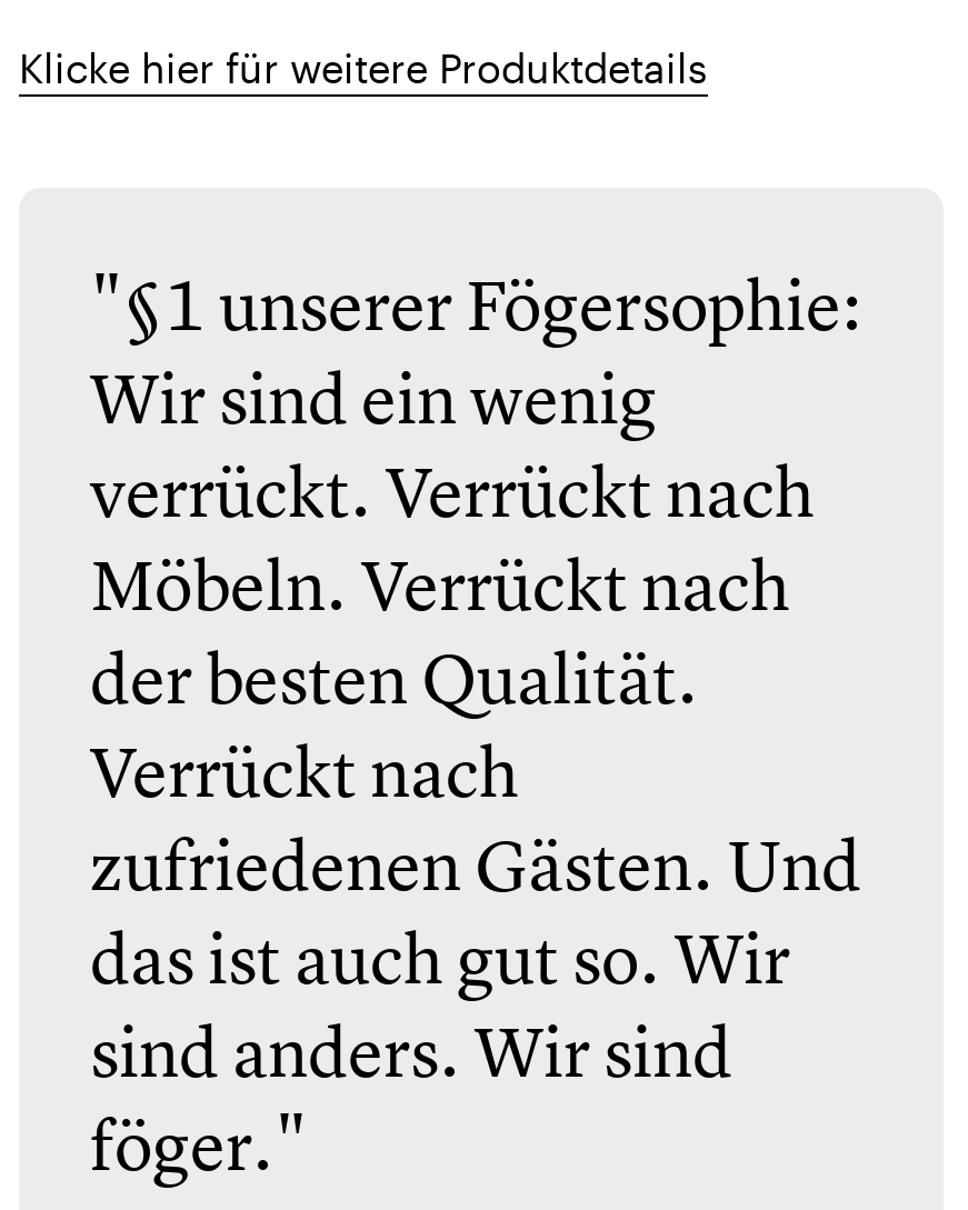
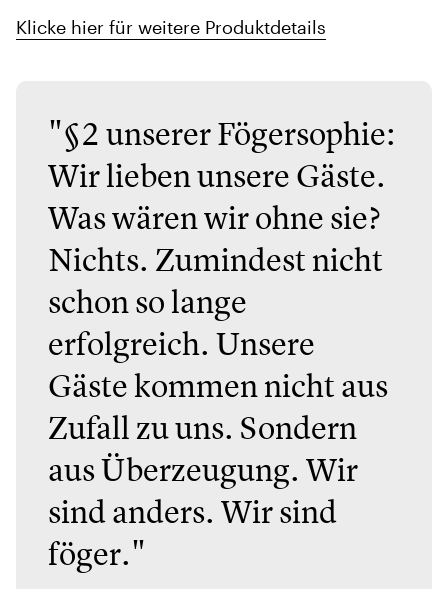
[90,261,864,1003] "§1 unserer Fögersophie: | Wir sind ein wenig | verrückt. Verrückt nach | Möbeln. Verrückt nach | der besten Qualität. | Verrückt nach | zufriedenen Gästen. Und | das ist auch gut so. Wir -> [48,114,396,490] "§2 unserer Fögersophie: | Wir lieben unsere Gäste. | Was wären wir ohne sie? | Nichts. Zumindest nicht | schon so lange | erfolgreich. Unsere | Gäste kommen nicht aus | Zufall zu uns. Sondern | aus Überzeugung. Wir

